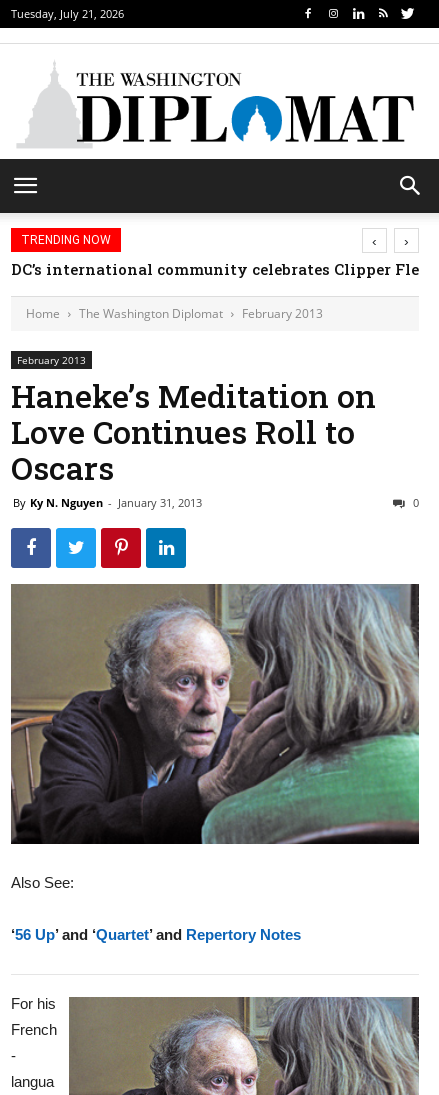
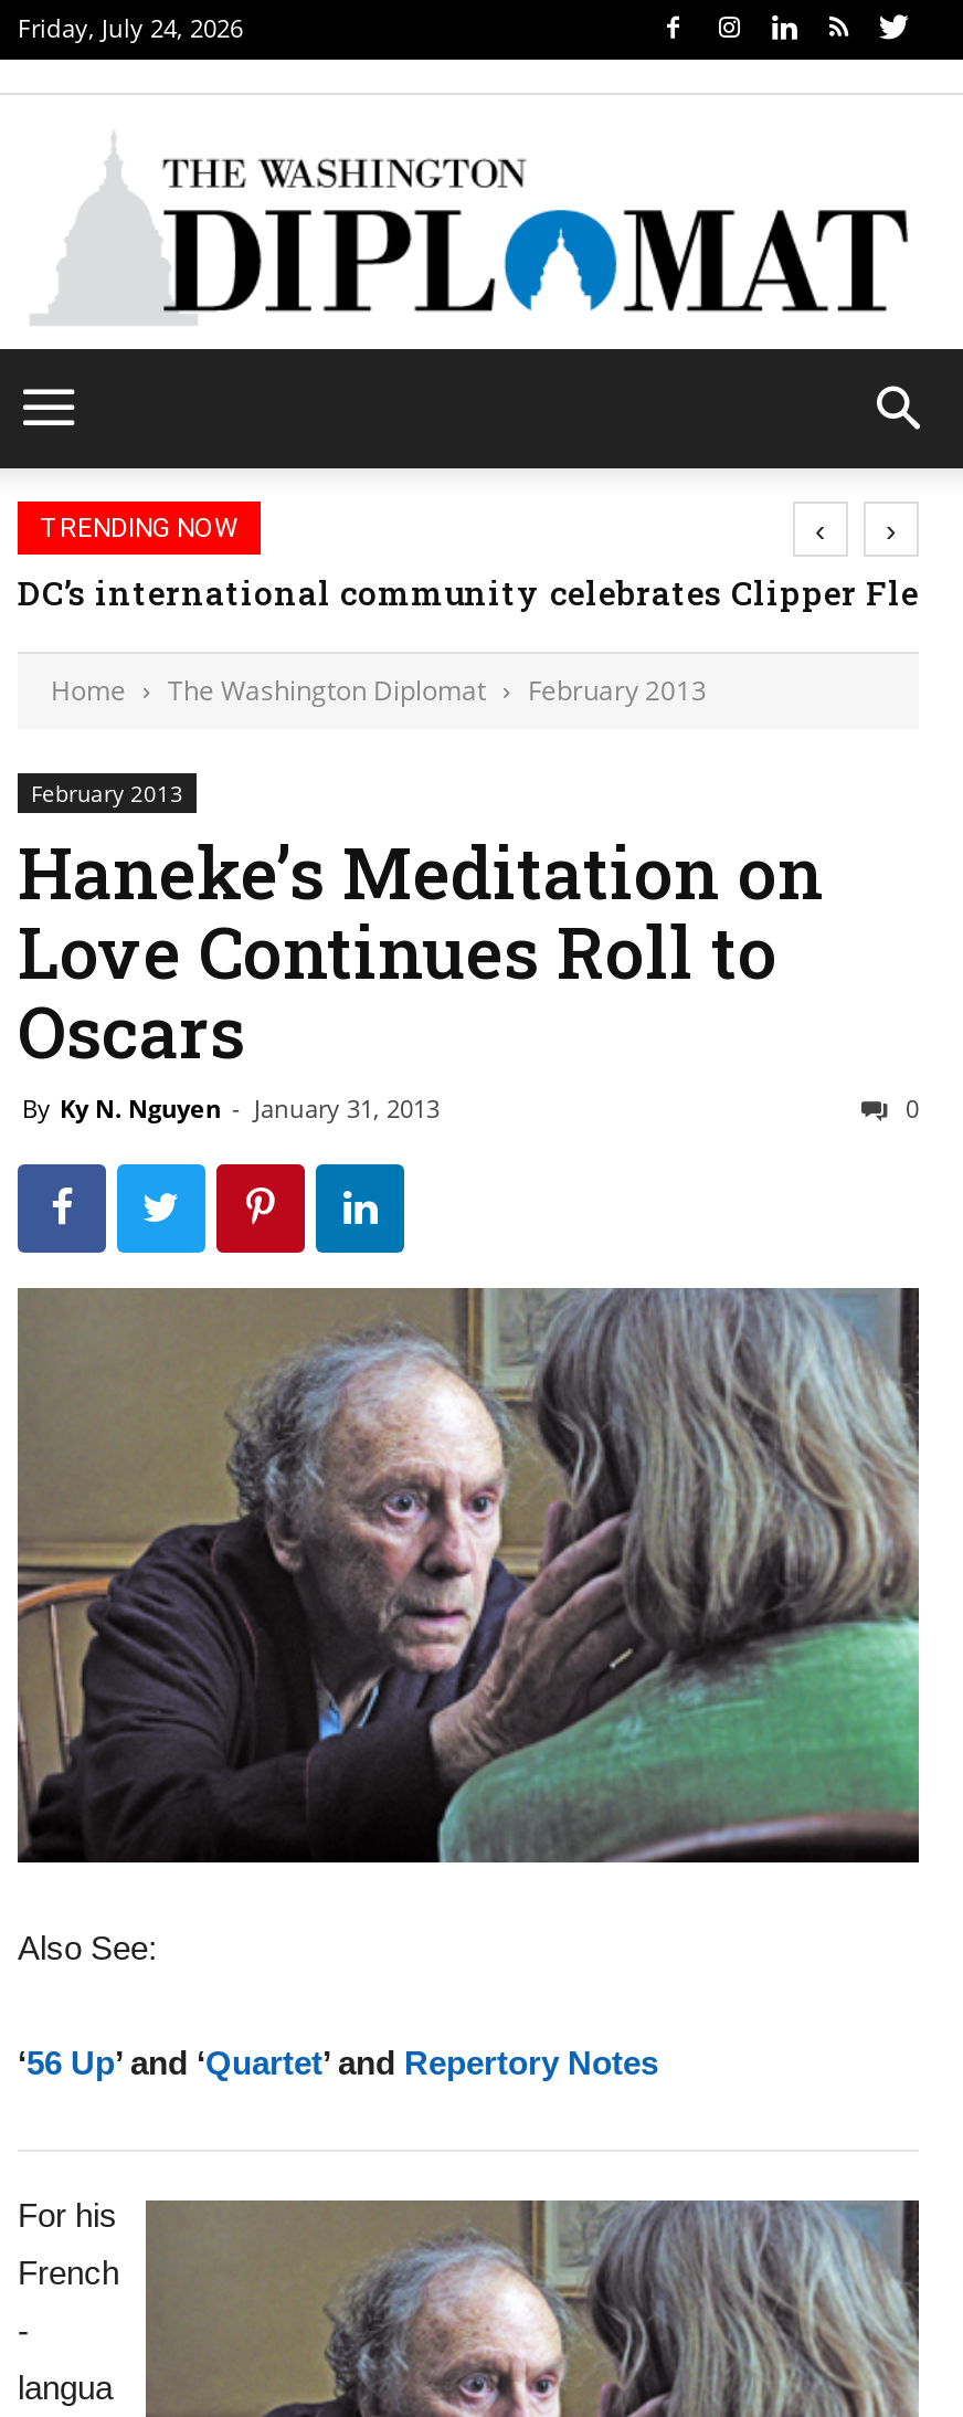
[11,6,124,21] Tuesday, July 21, 2026 -> [18,11,243,44] Friday, July 24, 2026

